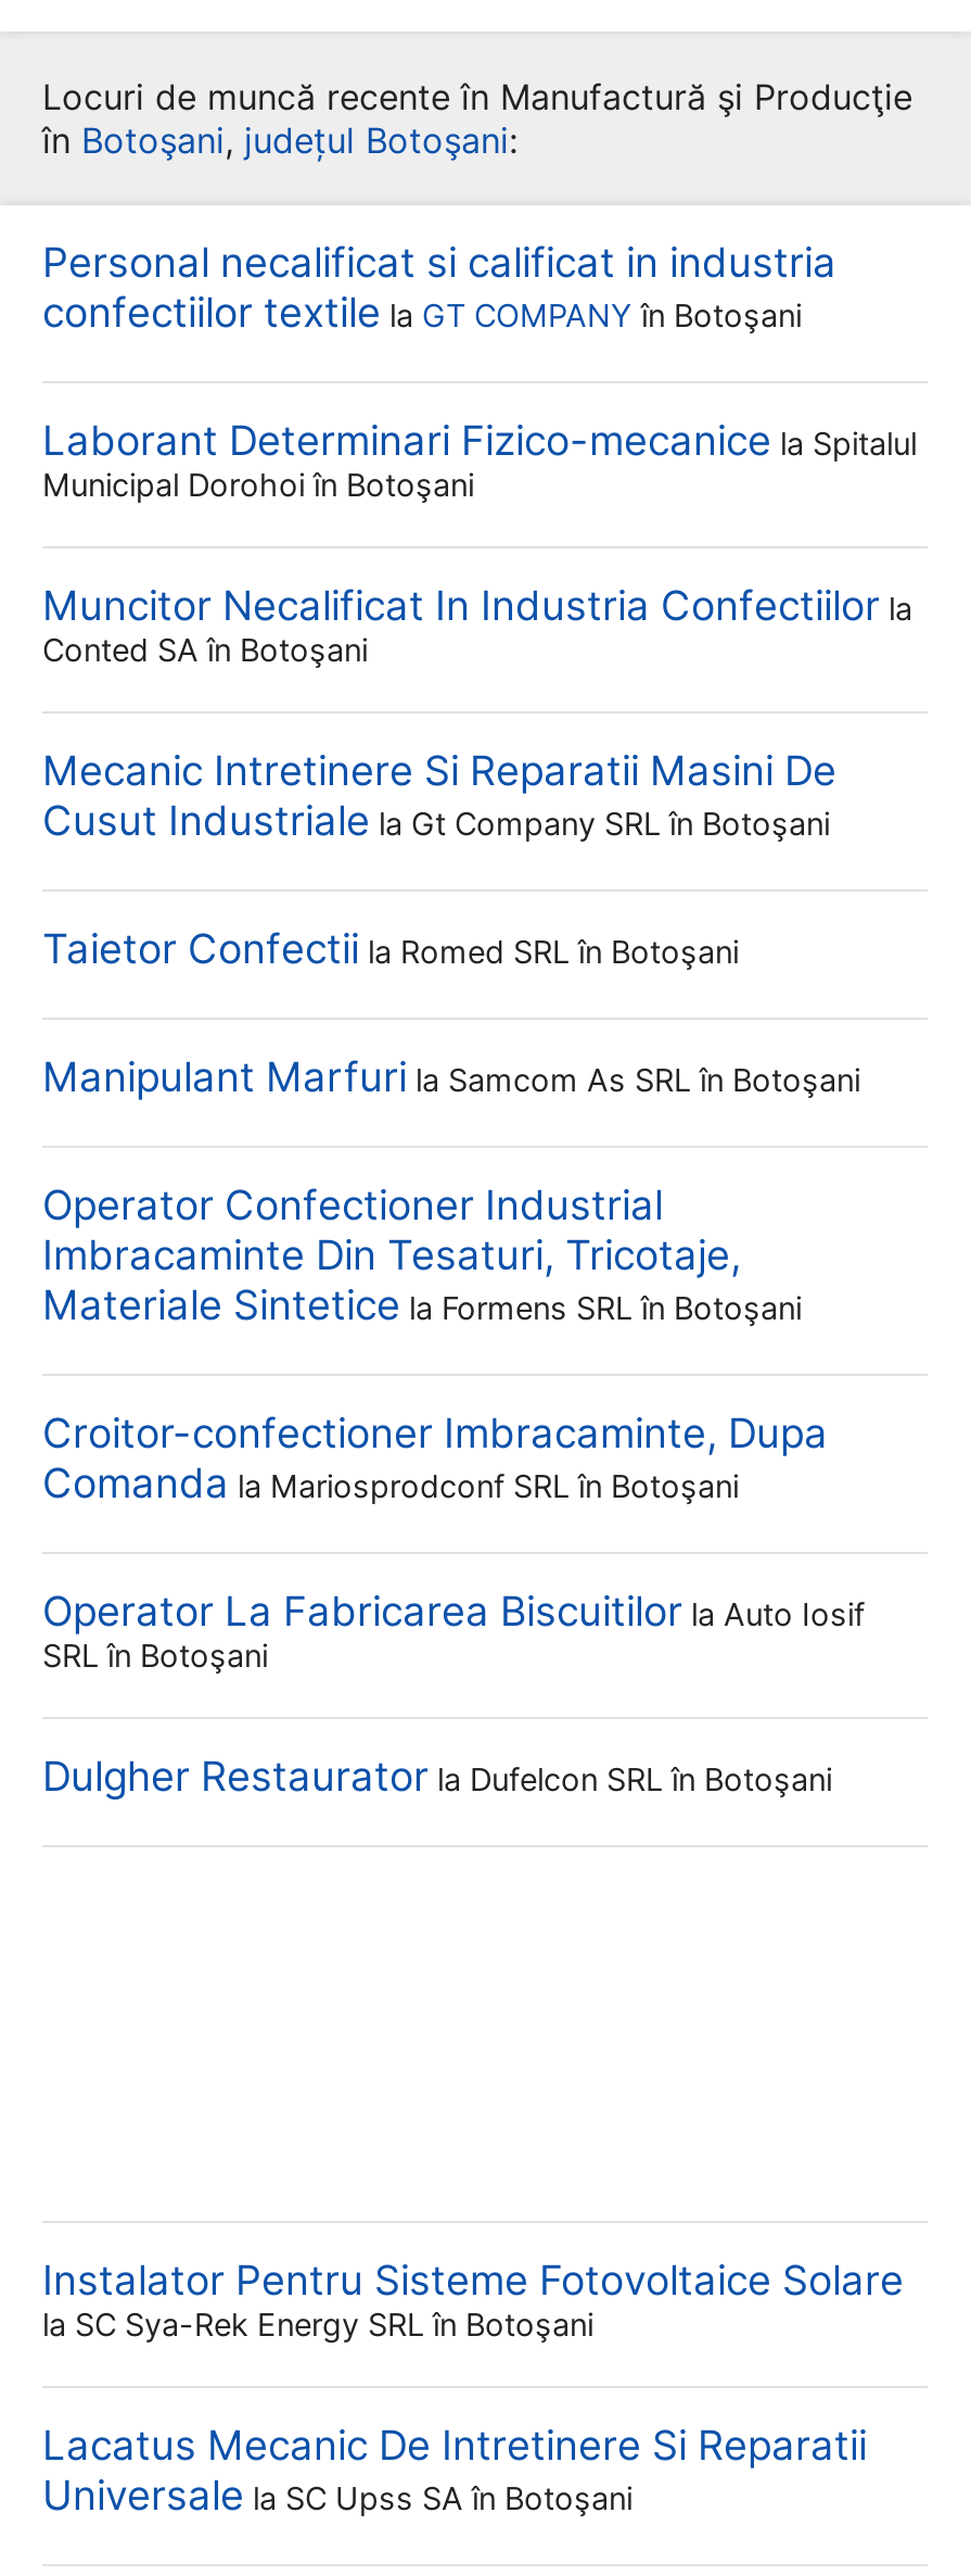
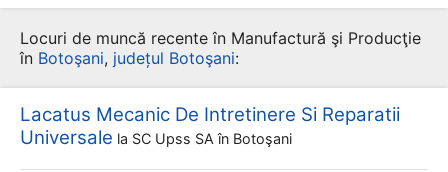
[42,238,917,1802] Personal necalificat si calificat in industria | confectiilor textile la GT COMPANY în Botoşani | Laborant Determinari Fizico-mecanice la Spitalul | Municipal Dorohoi în Botoşani | Muncitor Necalificat In Industria Confectiilor la | Conted SA în Botoşani | Mecanic Intretinere Si Reparatii Masini De | Cusut Industriale la Gt Company SRL în Botoşani | Taietor Confectii la Romed SRL în Botoşani | Manipulant Marfuri la Samcom As SRL în Botoşani | Operator Confectioner Industrial | Imbracaminte Din Tesaturi, Tricotaje, | Materiale Sintetice la Formens SRL în Botoşani | Croitor-confectioner Imbracaminte, Dupa | Comanda la Mariosprodconf SRL în Botoşani | Operator La Fabricarea Biscuitilor la Auto Iosif | SRL în Botoşani | Dulgher Restaurator la Dufelcon SRL în Botoşani -> none
[42,2256,904,2343] Instalator Pentru Sisteme Fotovoltaice Solare | la SC Sya-Rek Energy SRL în Botoşani -> none

